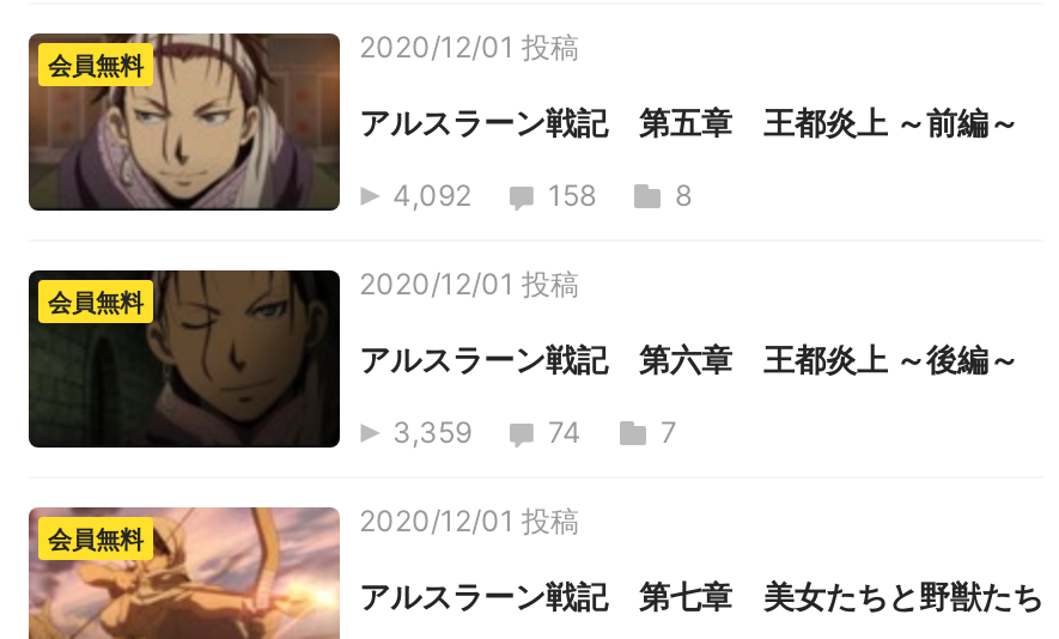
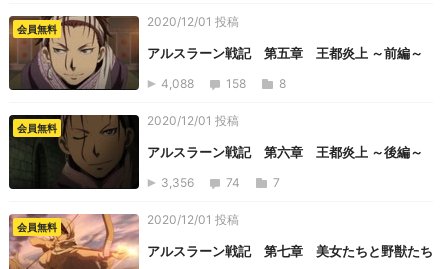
[392,177,471,213] 4,092 -> [161,76,194,91] 4,088
[392,414,471,450] 3,359 -> [161,175,194,190] 3,356

